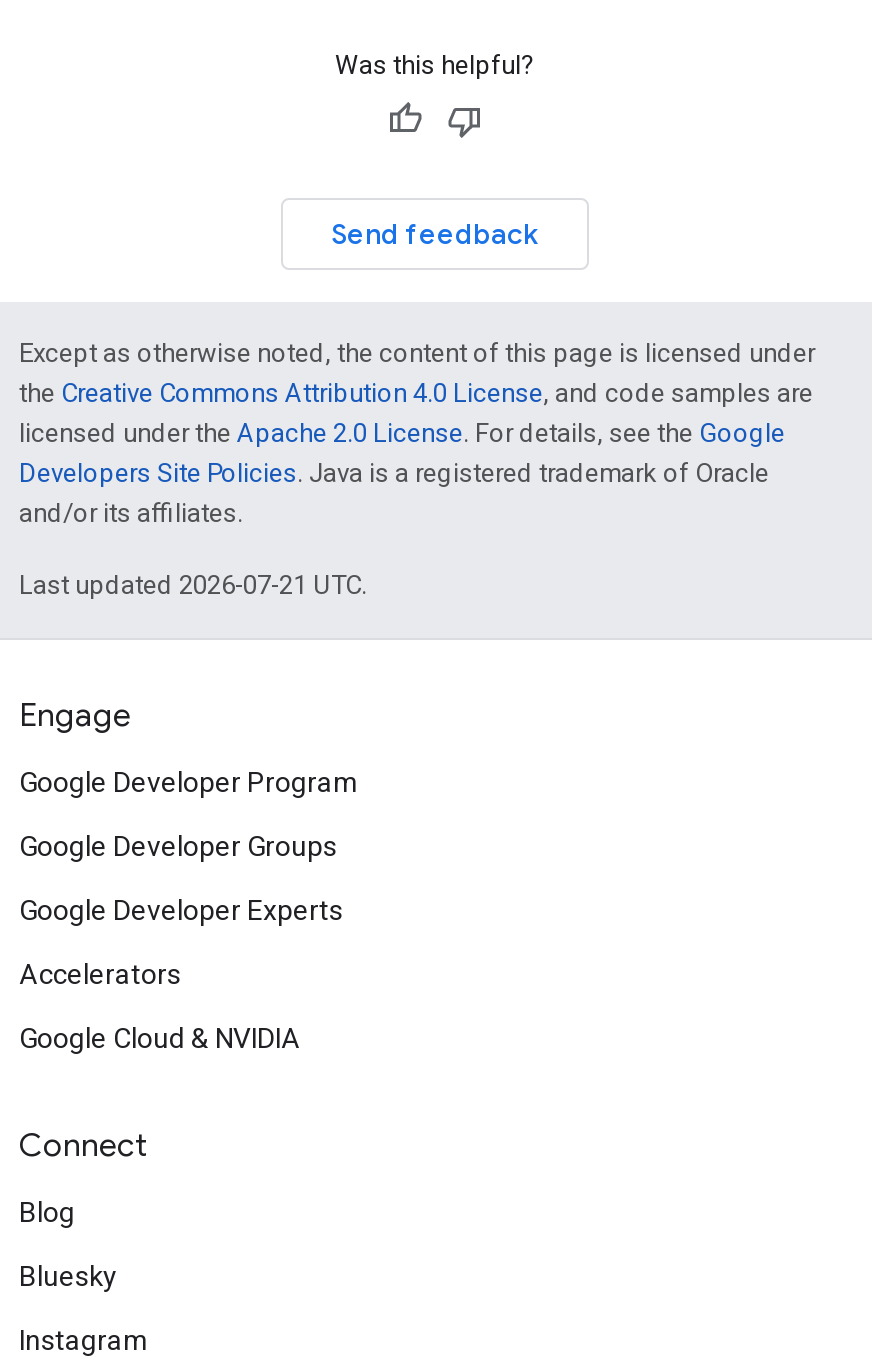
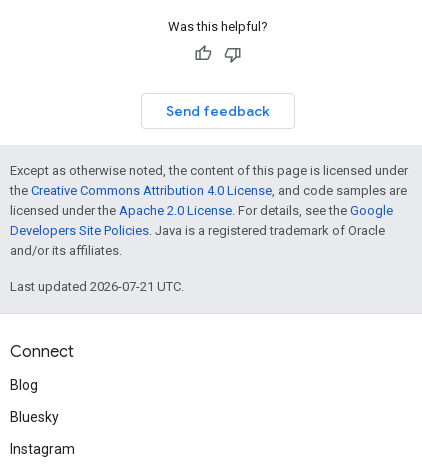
[19,696,359,1054] Engage | Google Developer Program | Google Developer Groups | Google Developer Experts | Accelerators | Google Cloud & NVIDIA -> none

